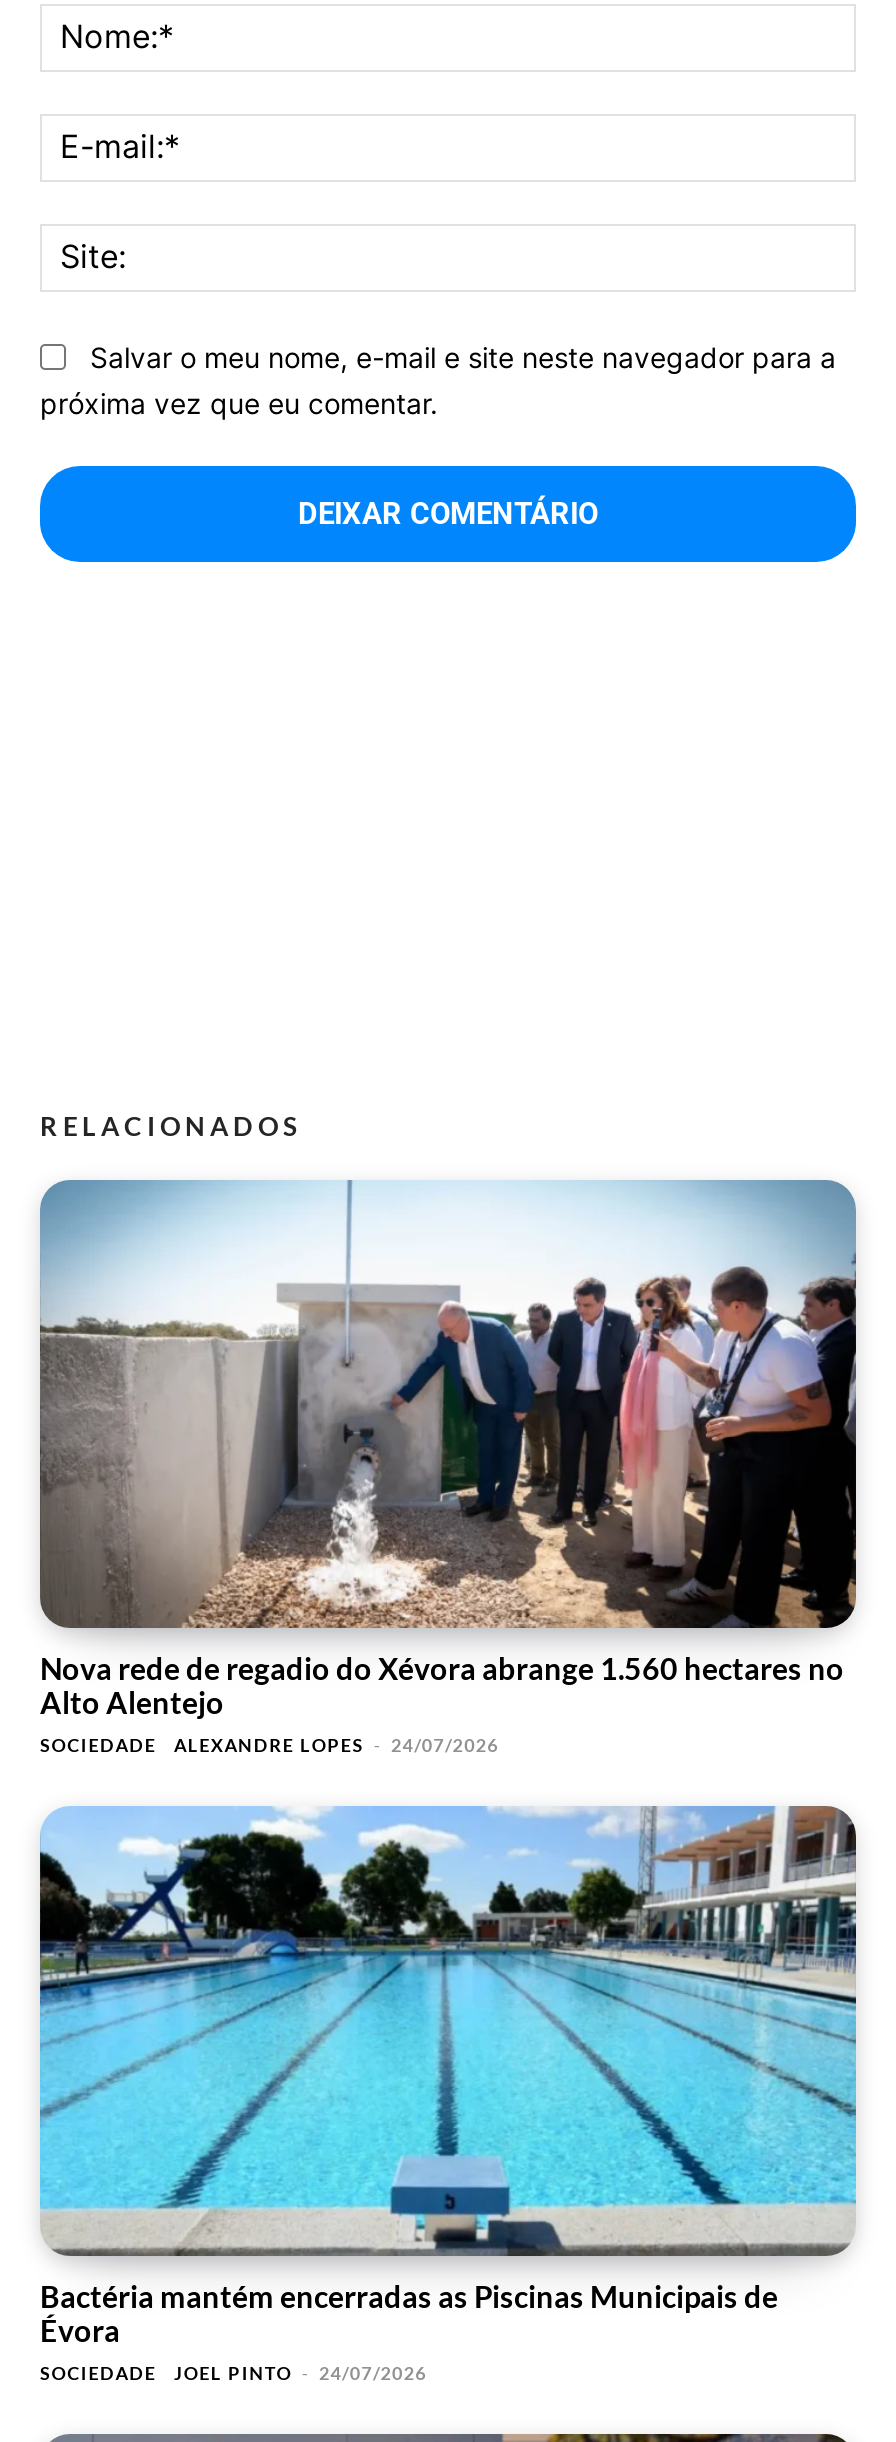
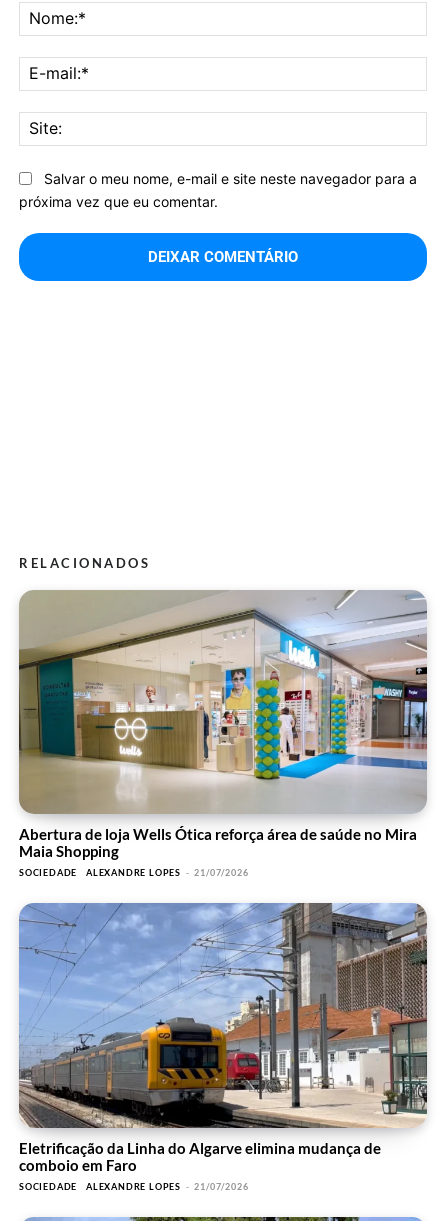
[40,1180,858,1721] [image] | Nova rede de regadio do Xévora abrange 1.560 hectares no | Alto Alentejo -> [19,590,428,860] [image] | Abertura de loja Wells Ótica reforça área de saúde no Mira | Maia Shopping
[174,1735,499,1757] ALEXANDRE LOPES - 24/07/2026 -> [86,867,248,878] ALEXANDRE LOPES - 21/07/2026
[38,1804,858,2348] [image] | Bactéria mantém encerradas as Piscinas Municipais de | Évora -> [18,902,428,1174] [image] | Eletrificação da Linha do Algarve elimina mudança de | comboio em Faro
[174,2362,427,2384] JOEL PINTO - 24/07/2026 -> [86,1181,248,1192] ALEXANDRE LOPES - 21/07/2026

